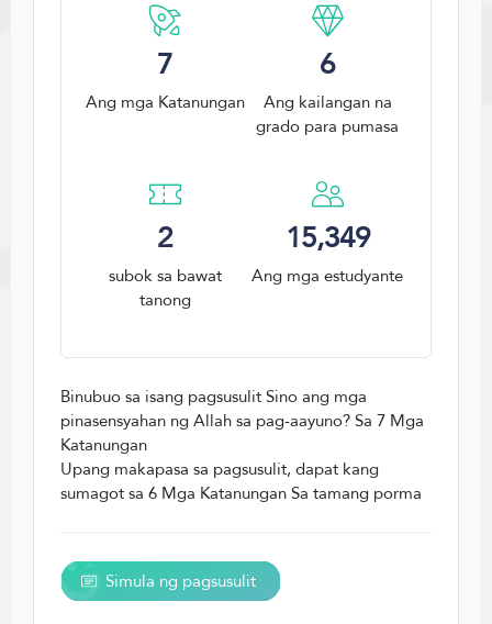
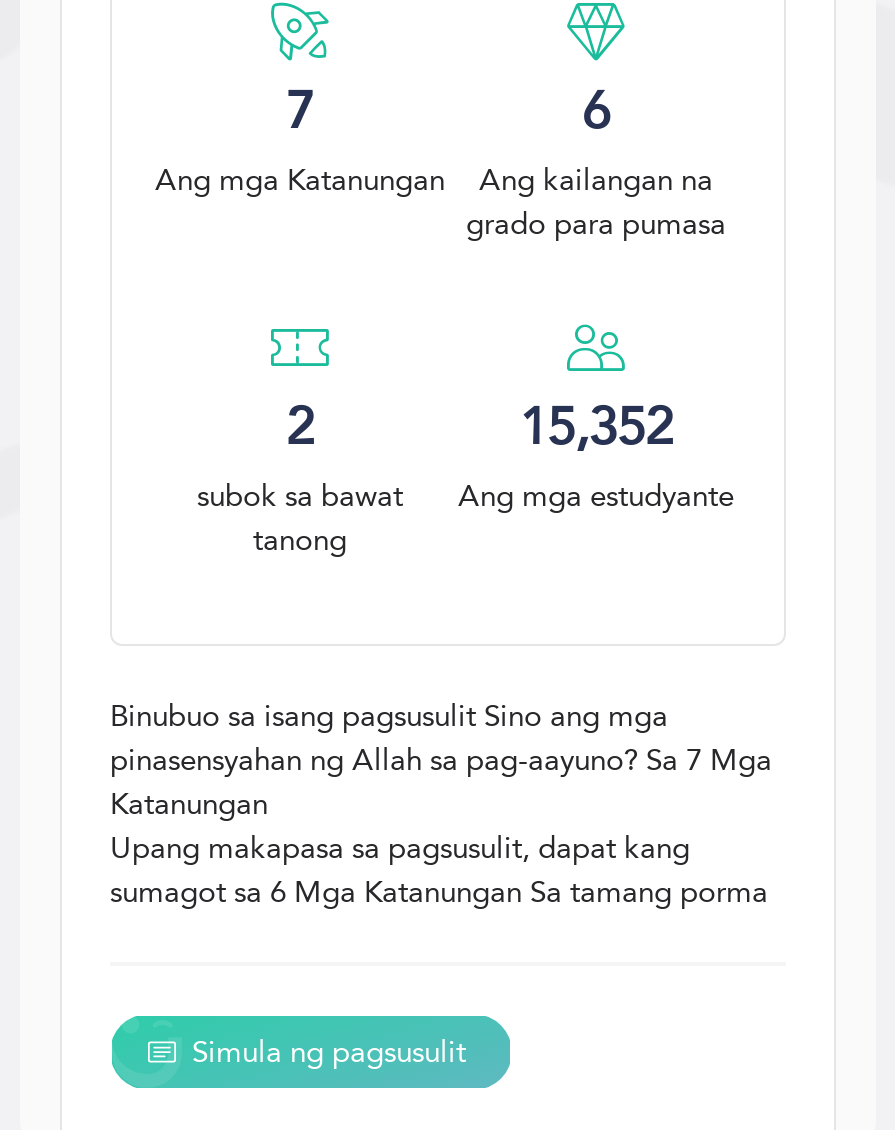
[285,211,370,264] 15,349 -> [519,378,673,474] 15,352

